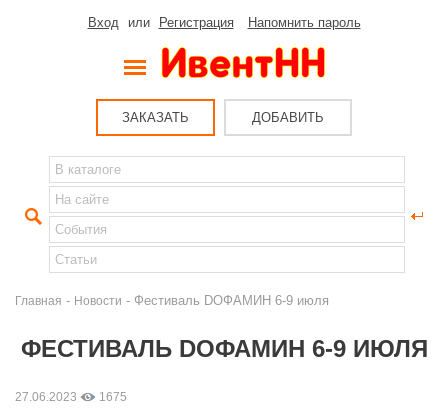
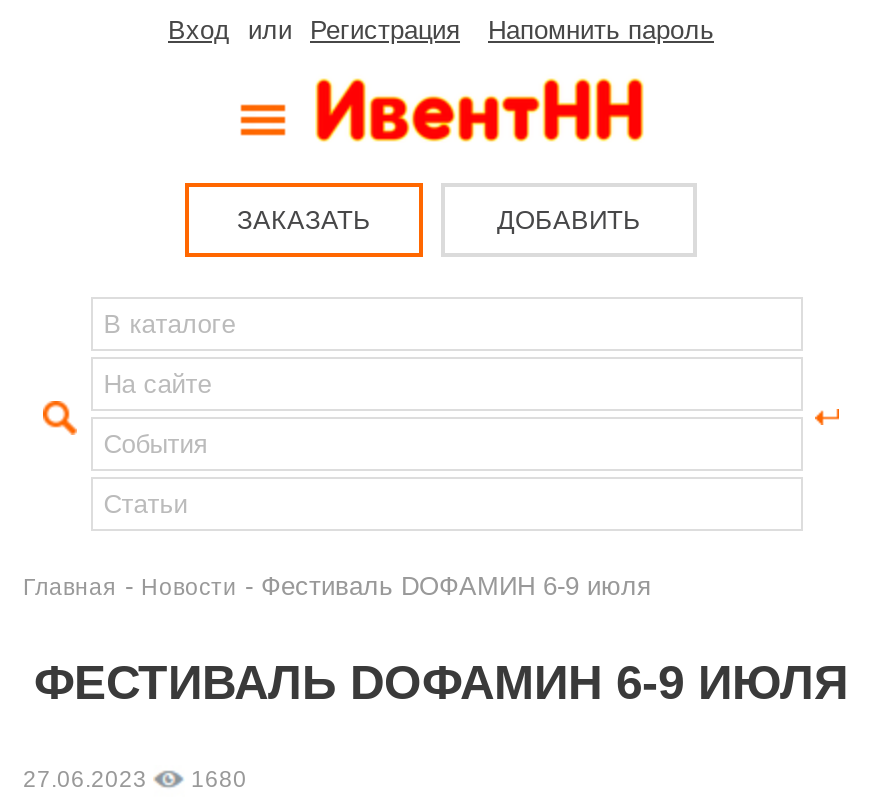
[15,390,127,403] 27.06.2023 1675 -> [23,765,247,791] 27.06.2023 1680

